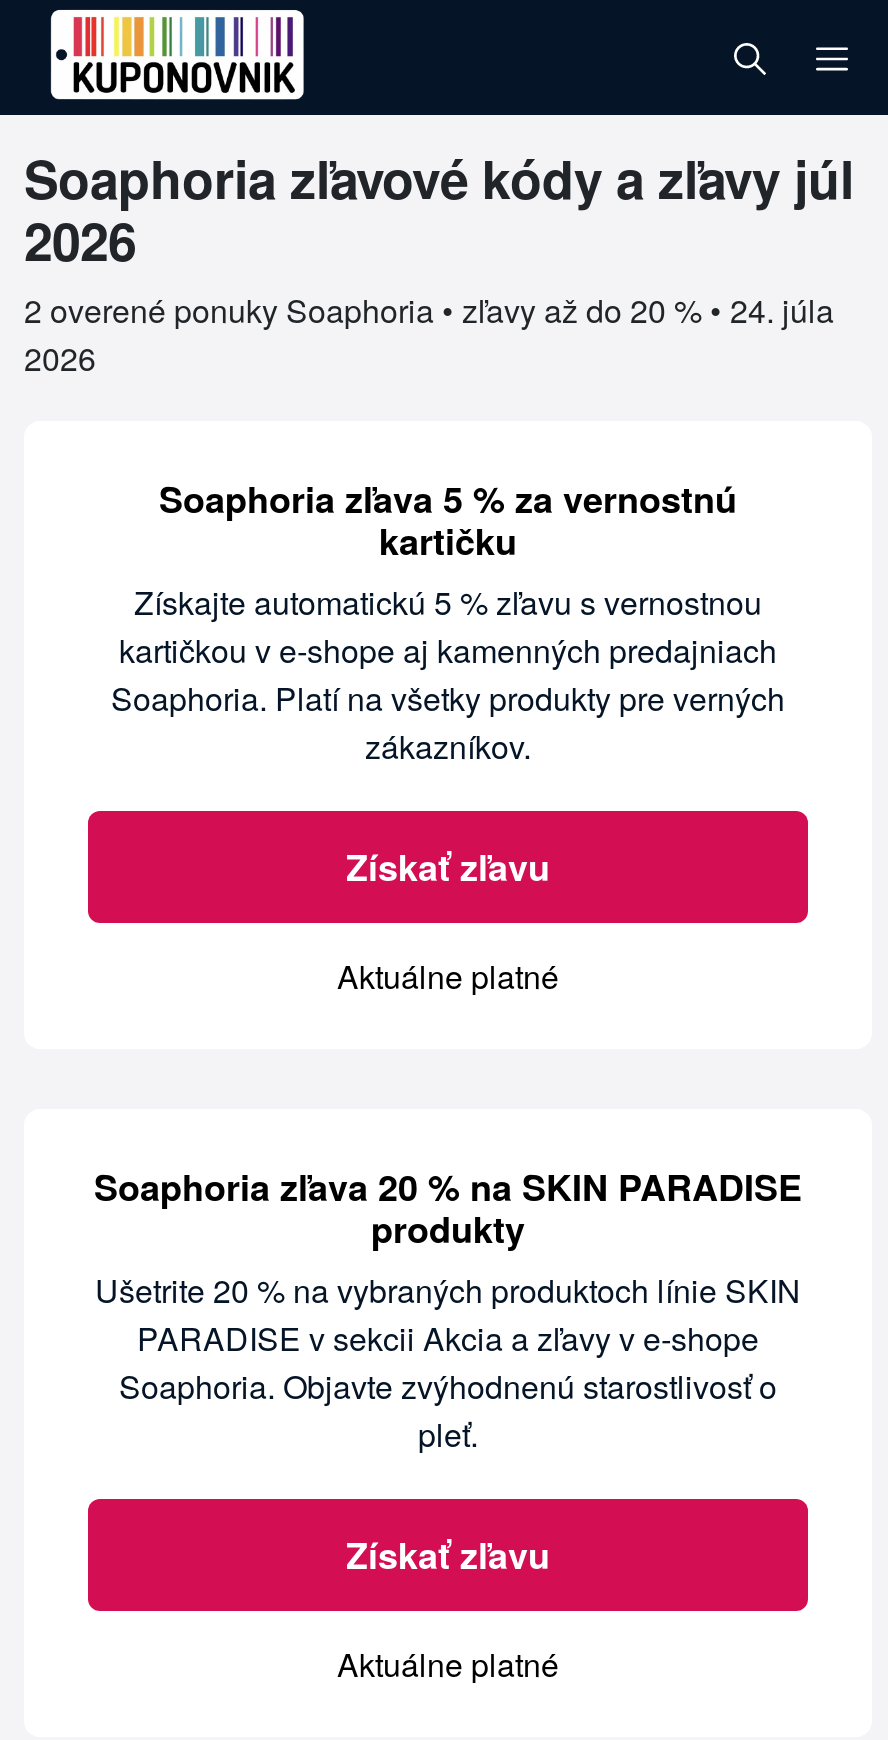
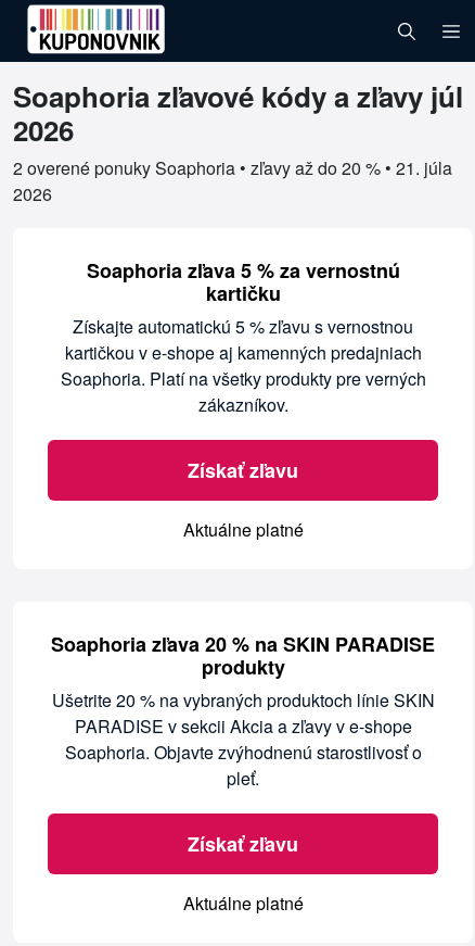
[24,287,834,333] 2 overené ponuky Soaphoria • zľavy až do 20 % • 24. júla -> [13,155,452,180] 2 overené ponuky Soaphoria • zľavy až do 20 % • 21. júla

